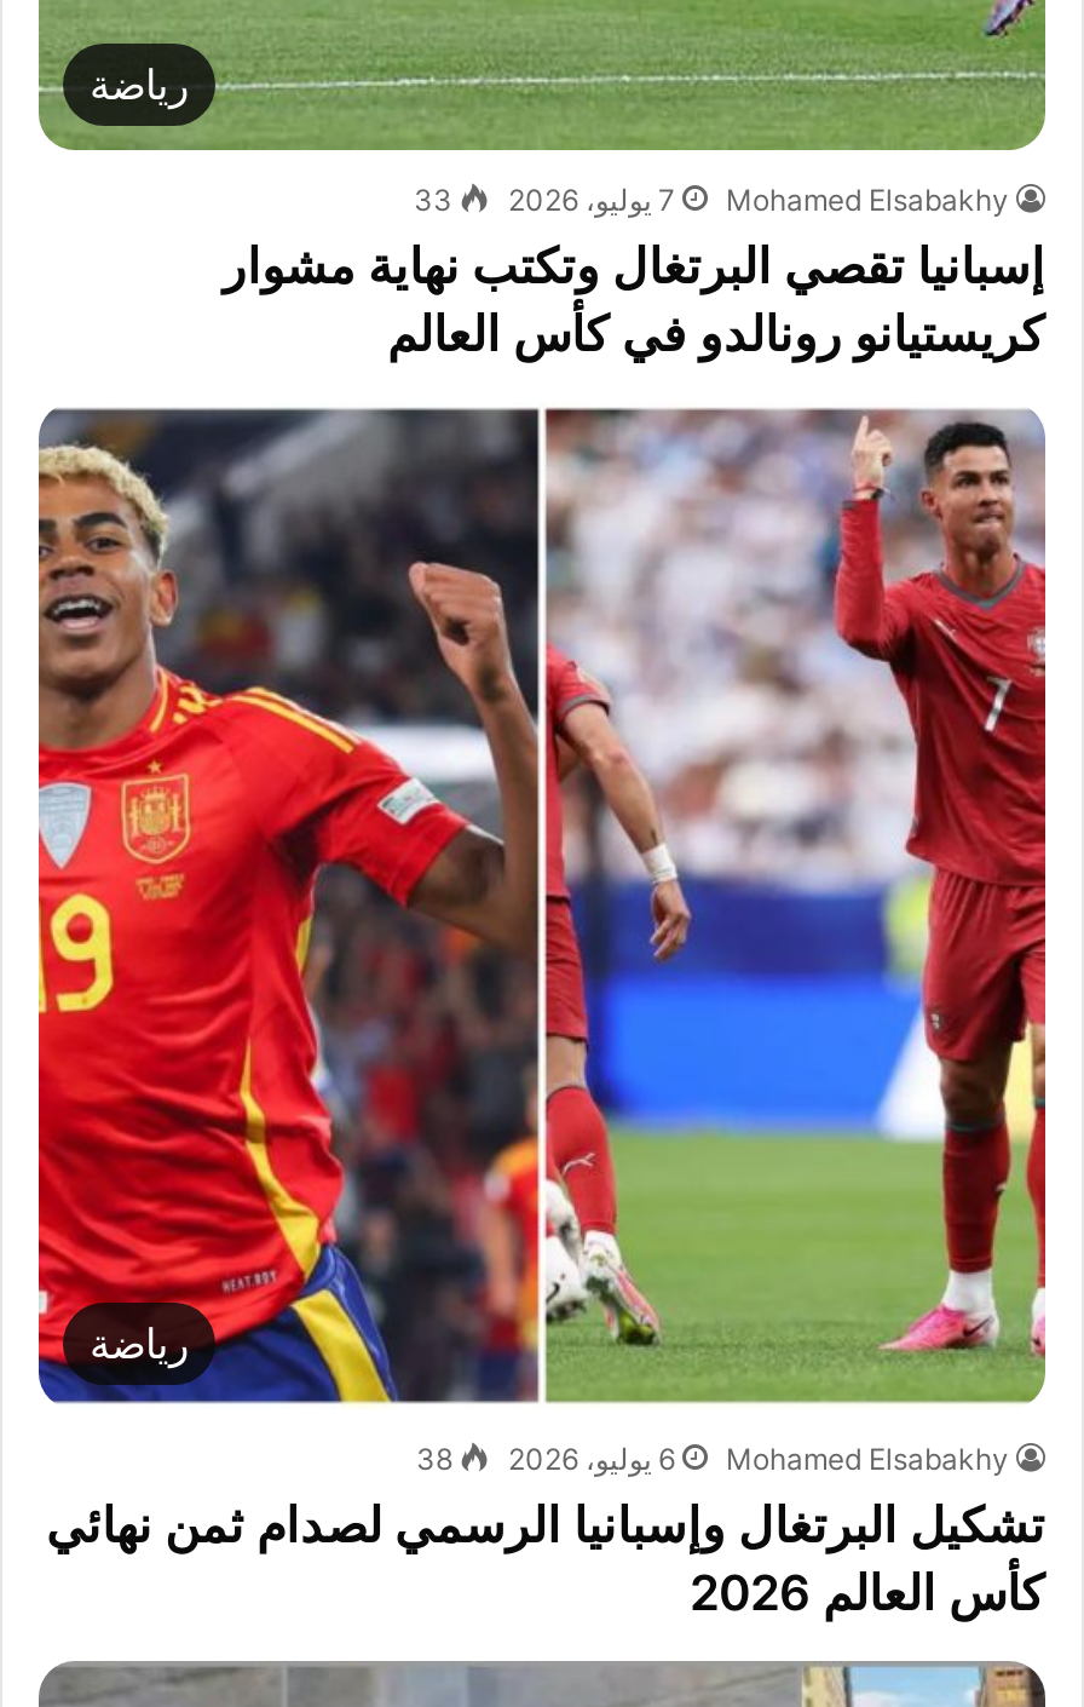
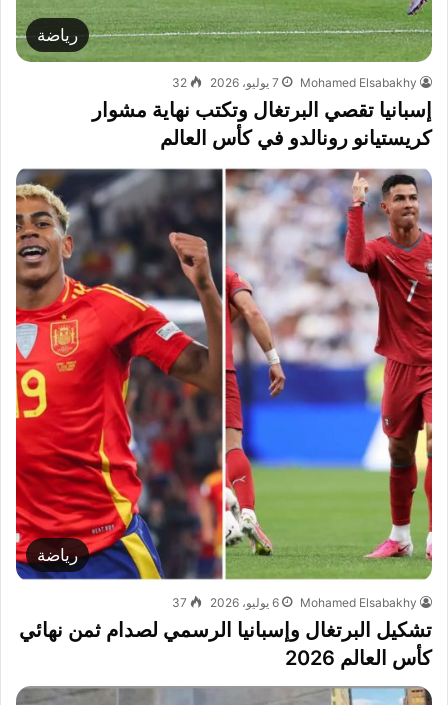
[414,182,452,218] 33 -> [172,75,187,90] 32
[416,1441,452,1477] 38 -> [172,595,187,610] 37

